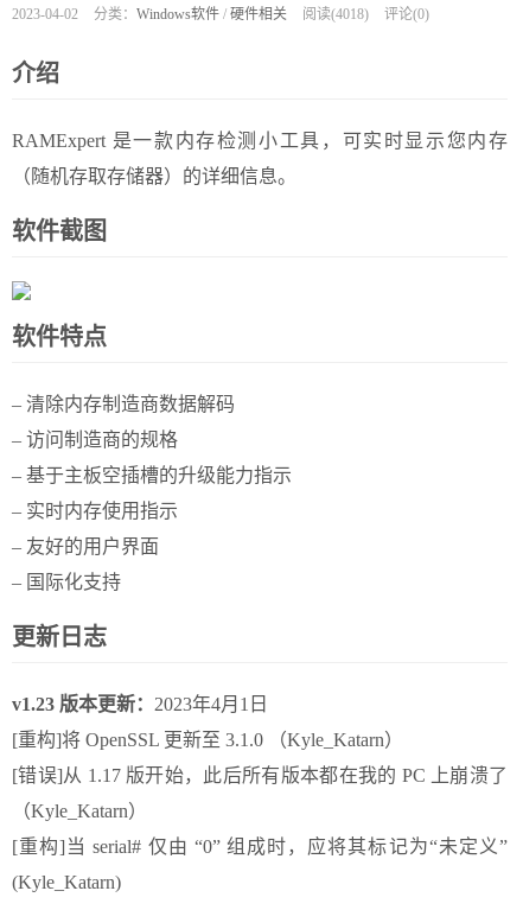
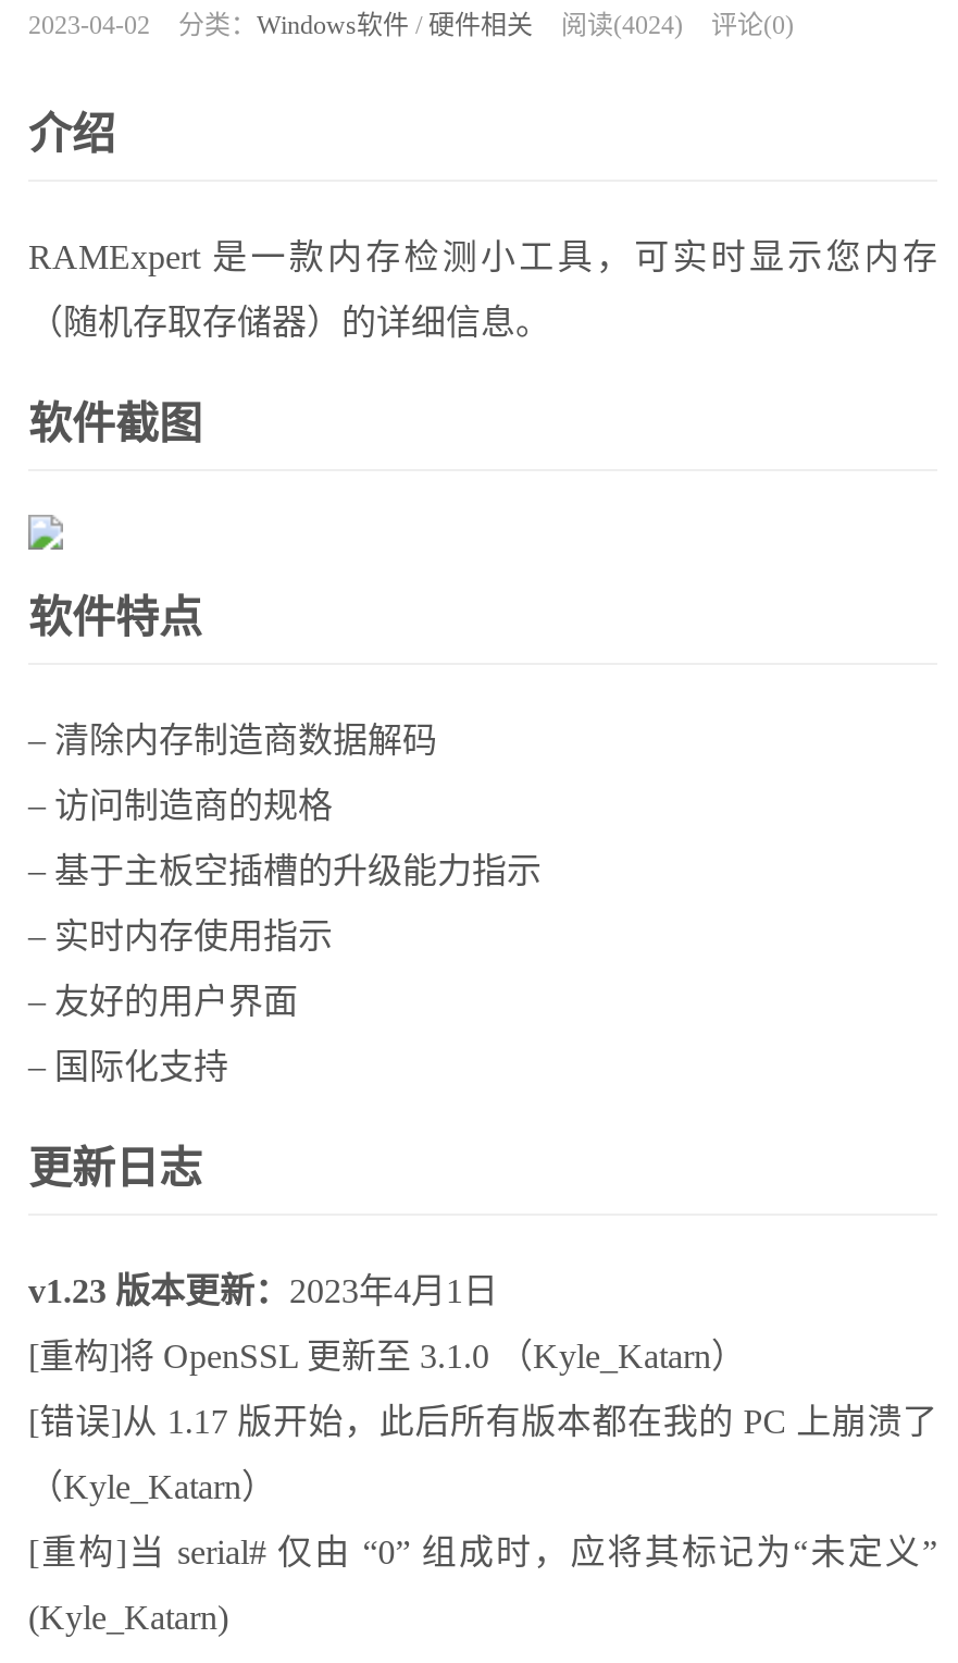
[12,6,429,23] 2023-04-02 分类：Windows软件/硬件相关 阅读(4018) 评论(0) -> [28,10,794,40] 2023-04-02 分类：Windows软件/硬件相关 阅读(4024) 评论(0)

